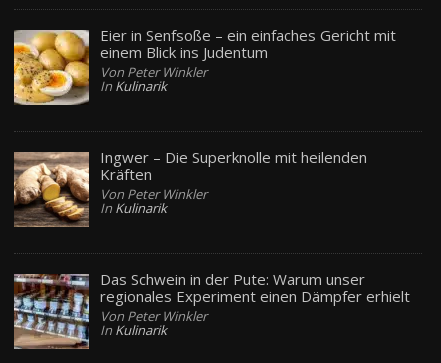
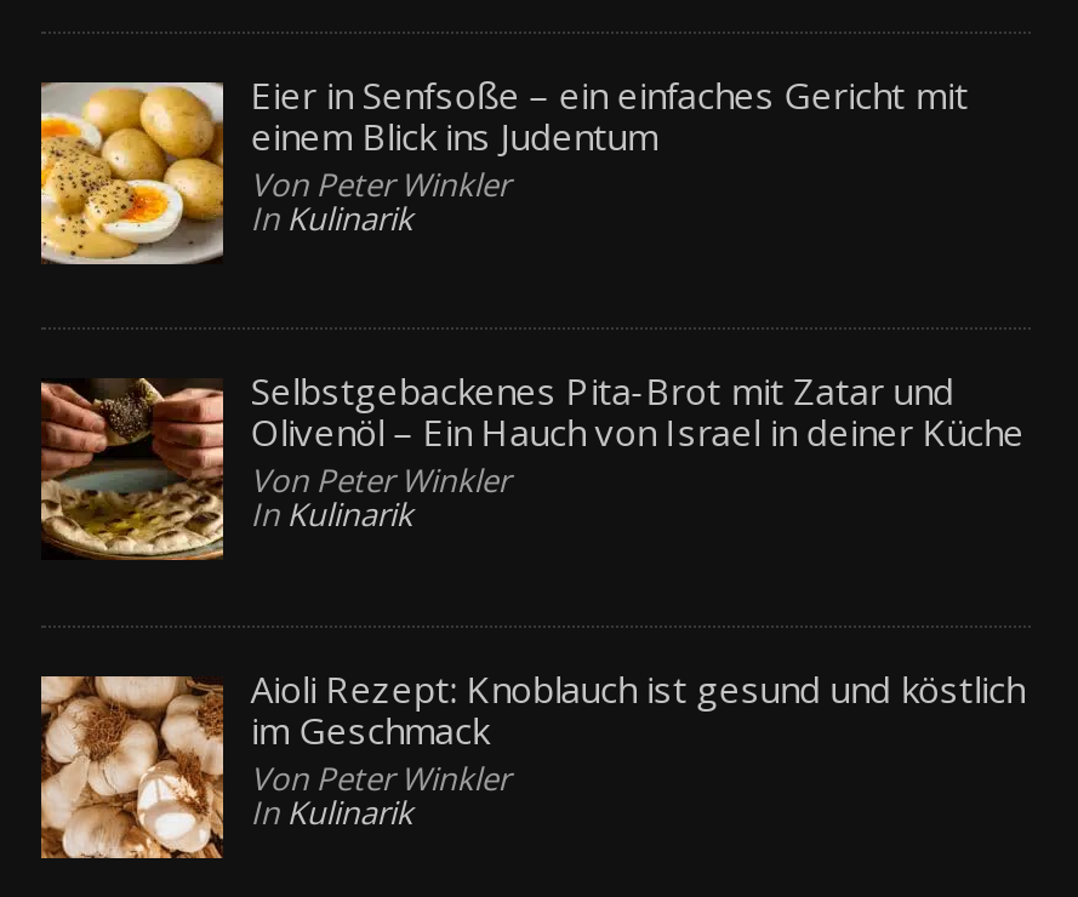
[13,147,367,228] [image] | Ingwer – Die Superknolle mit heilenden | Kräften -> [39,366,1024,560] [image] | Selbstgebackenes Pita-Brot mit Zatar und | Olivenöl – Ein Hauch von Israel in deiner Küche
[13,269,410,350] [image] | Das Schwein in der Pute: Warum unser | regionales Experiment einen Dämpfer erhielt -> [39,663,1024,861] [image] | Aioli Rezept: Knoblauch ist gesund und köstlich | im Geschmack

